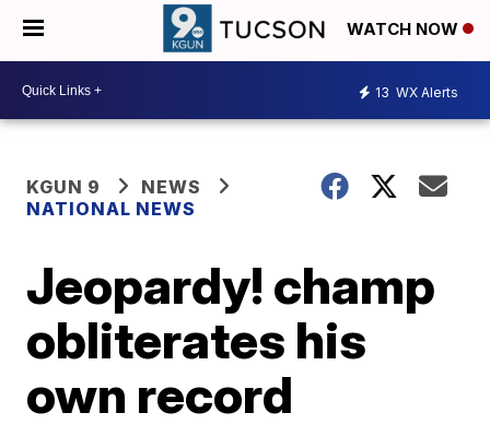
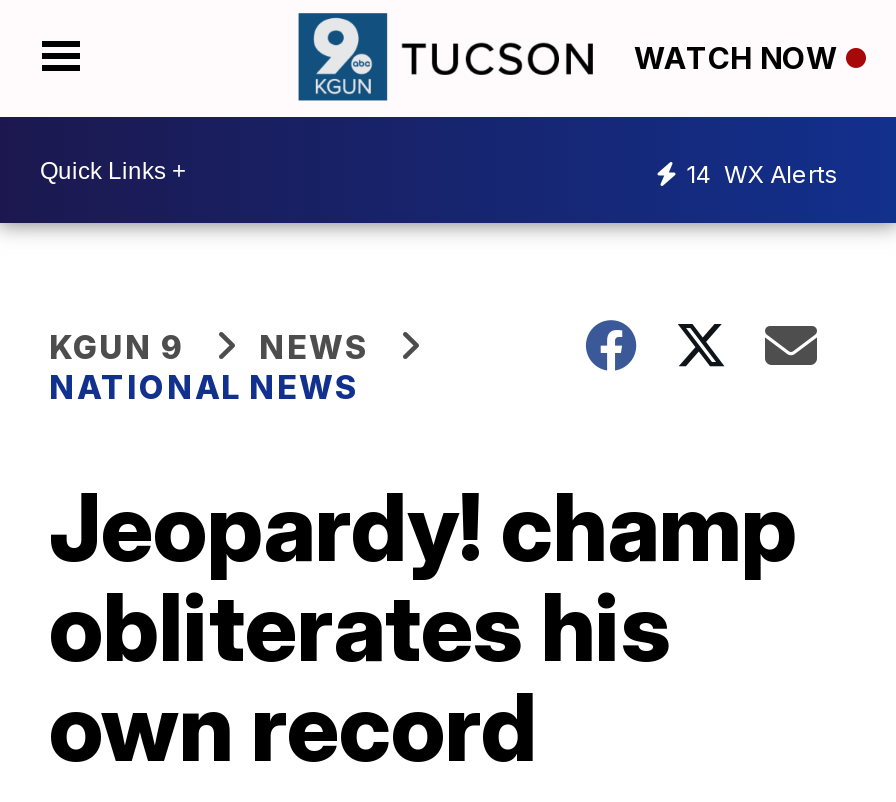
[375,84,458,100] 13 WX Alerts -> [686,158,838,188] 14 WX Alerts

